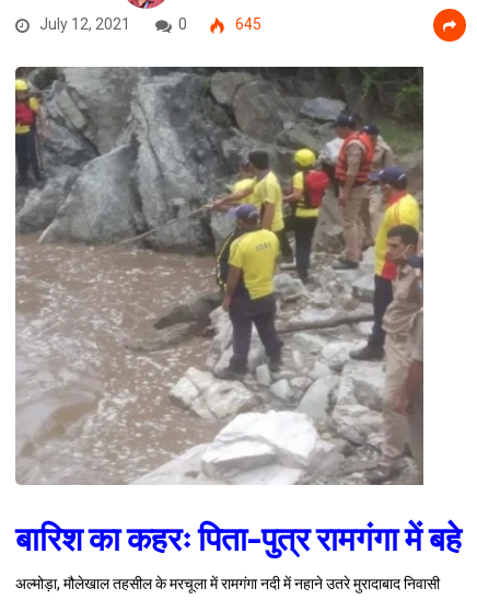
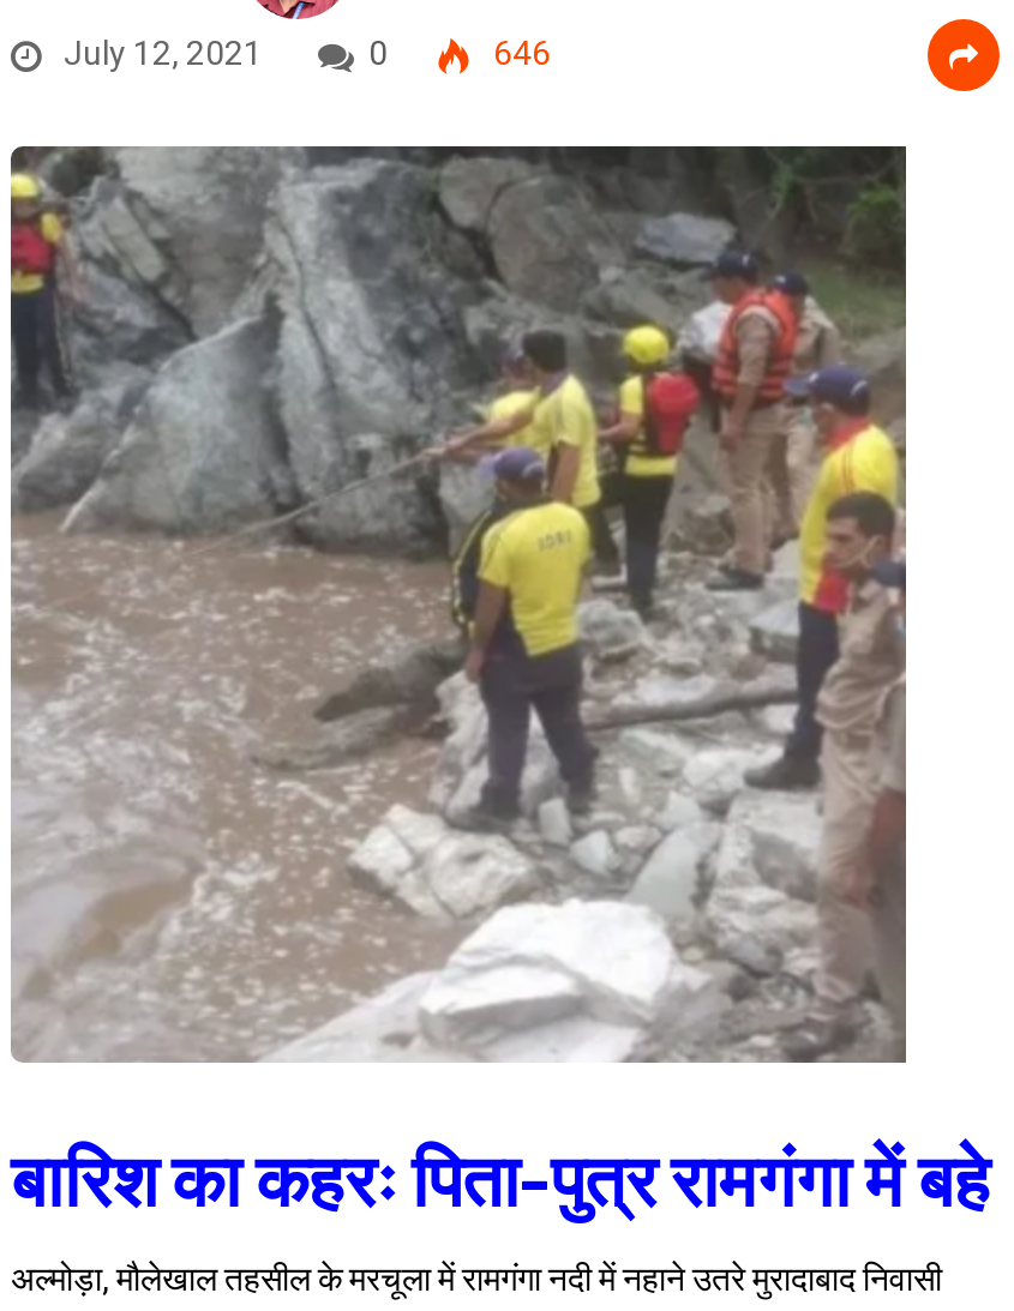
[232,16,261,33] 645 -> [486,34,551,72] 646

